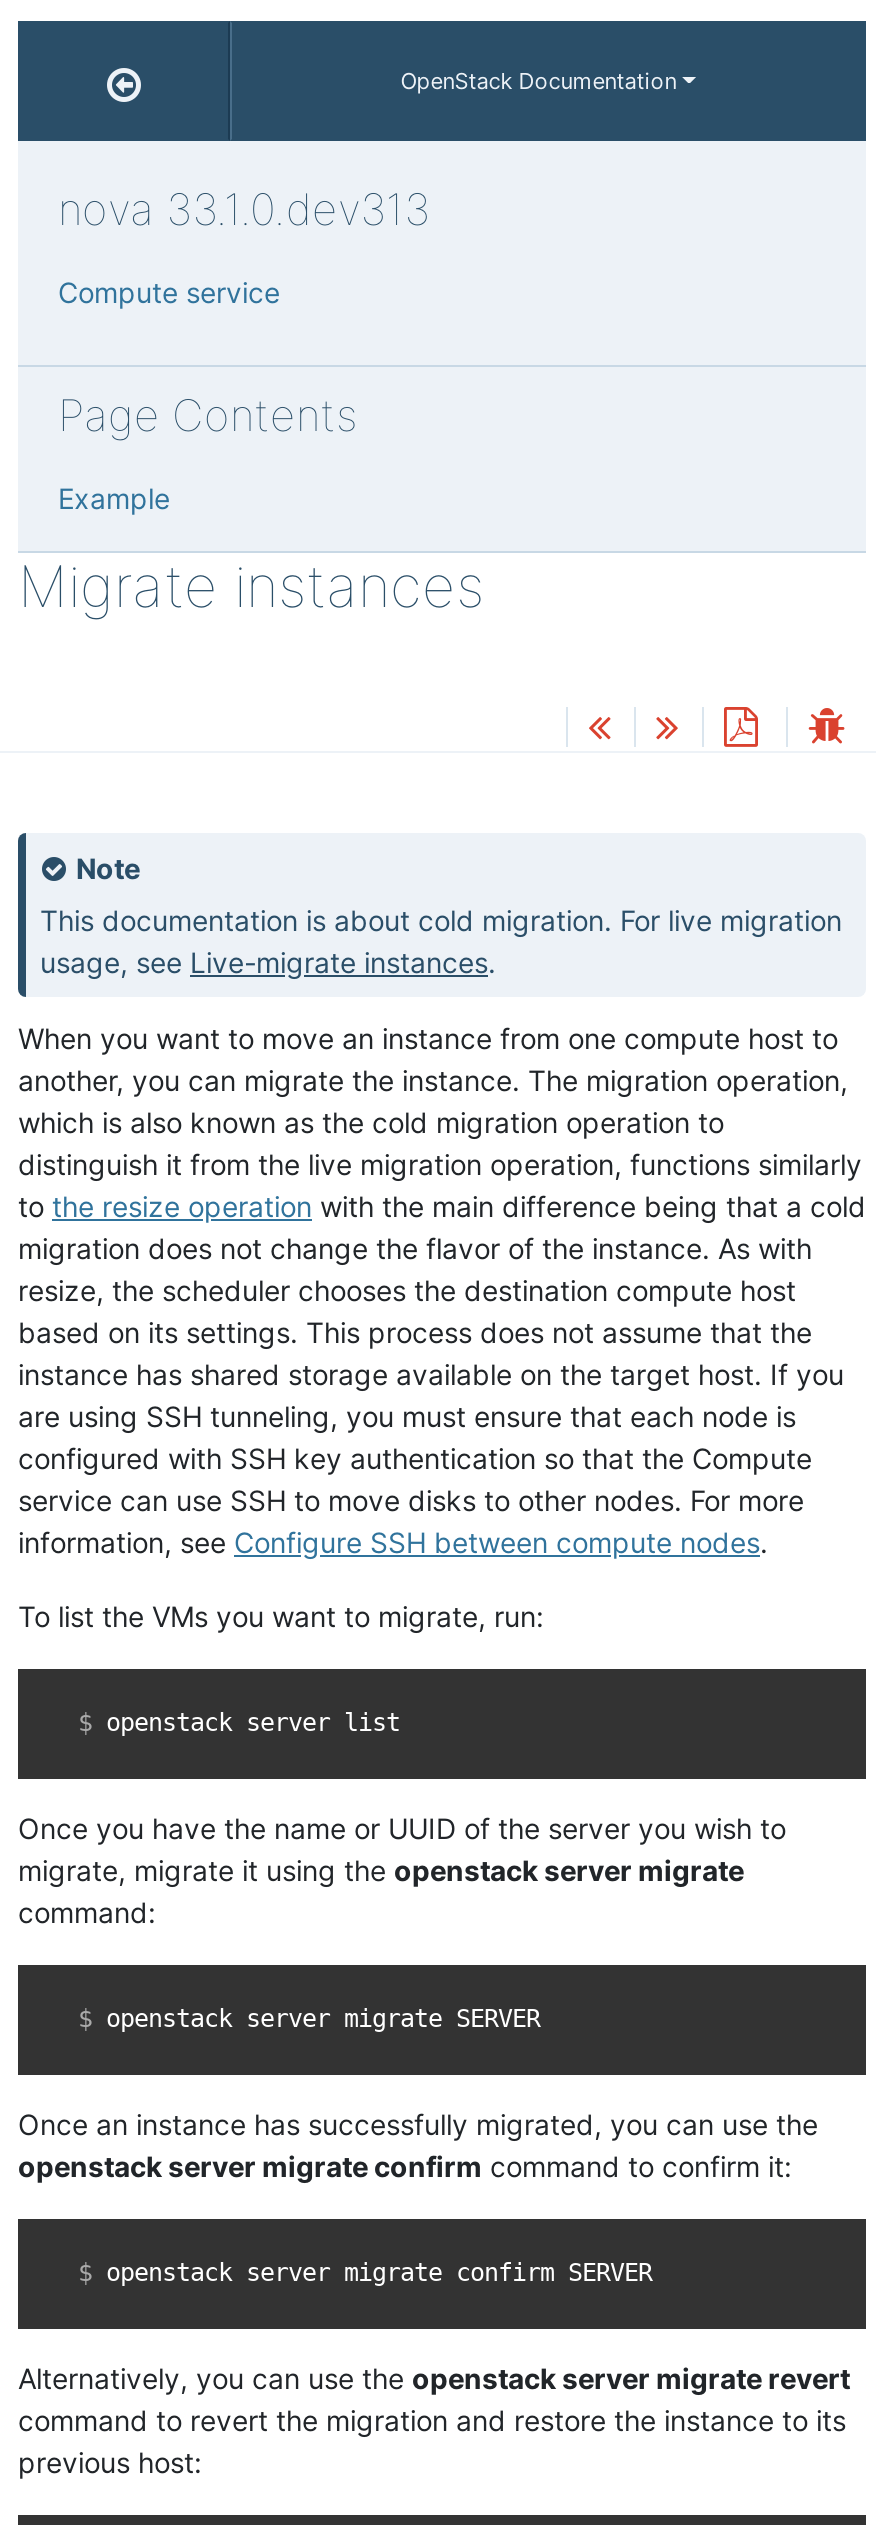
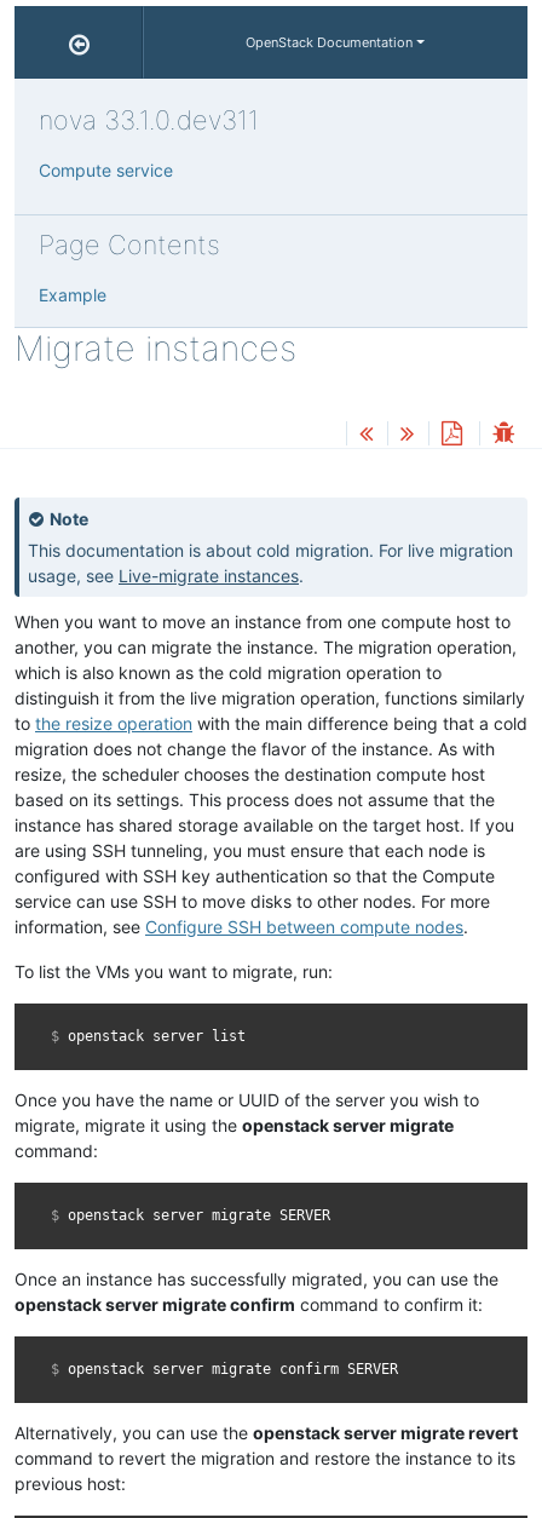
[58,183,430,235] nova 33.1.0.dev313 -> [39,104,259,136] nova 33.1.0.dev311

